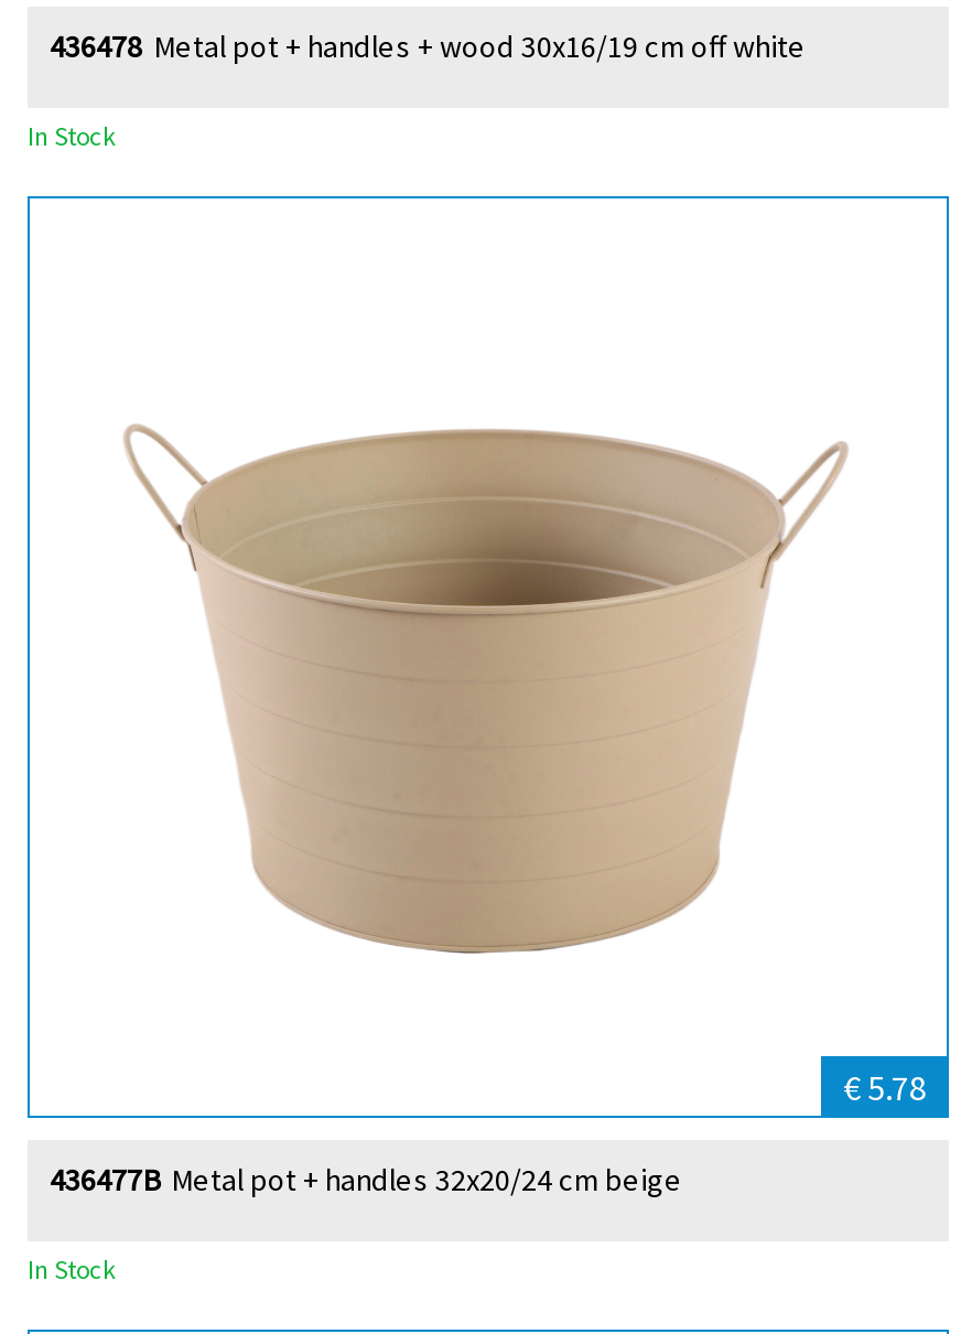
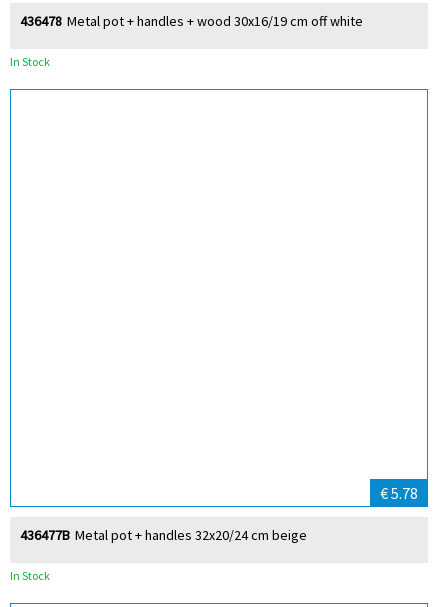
[122,423,850,957] [image] -> none

